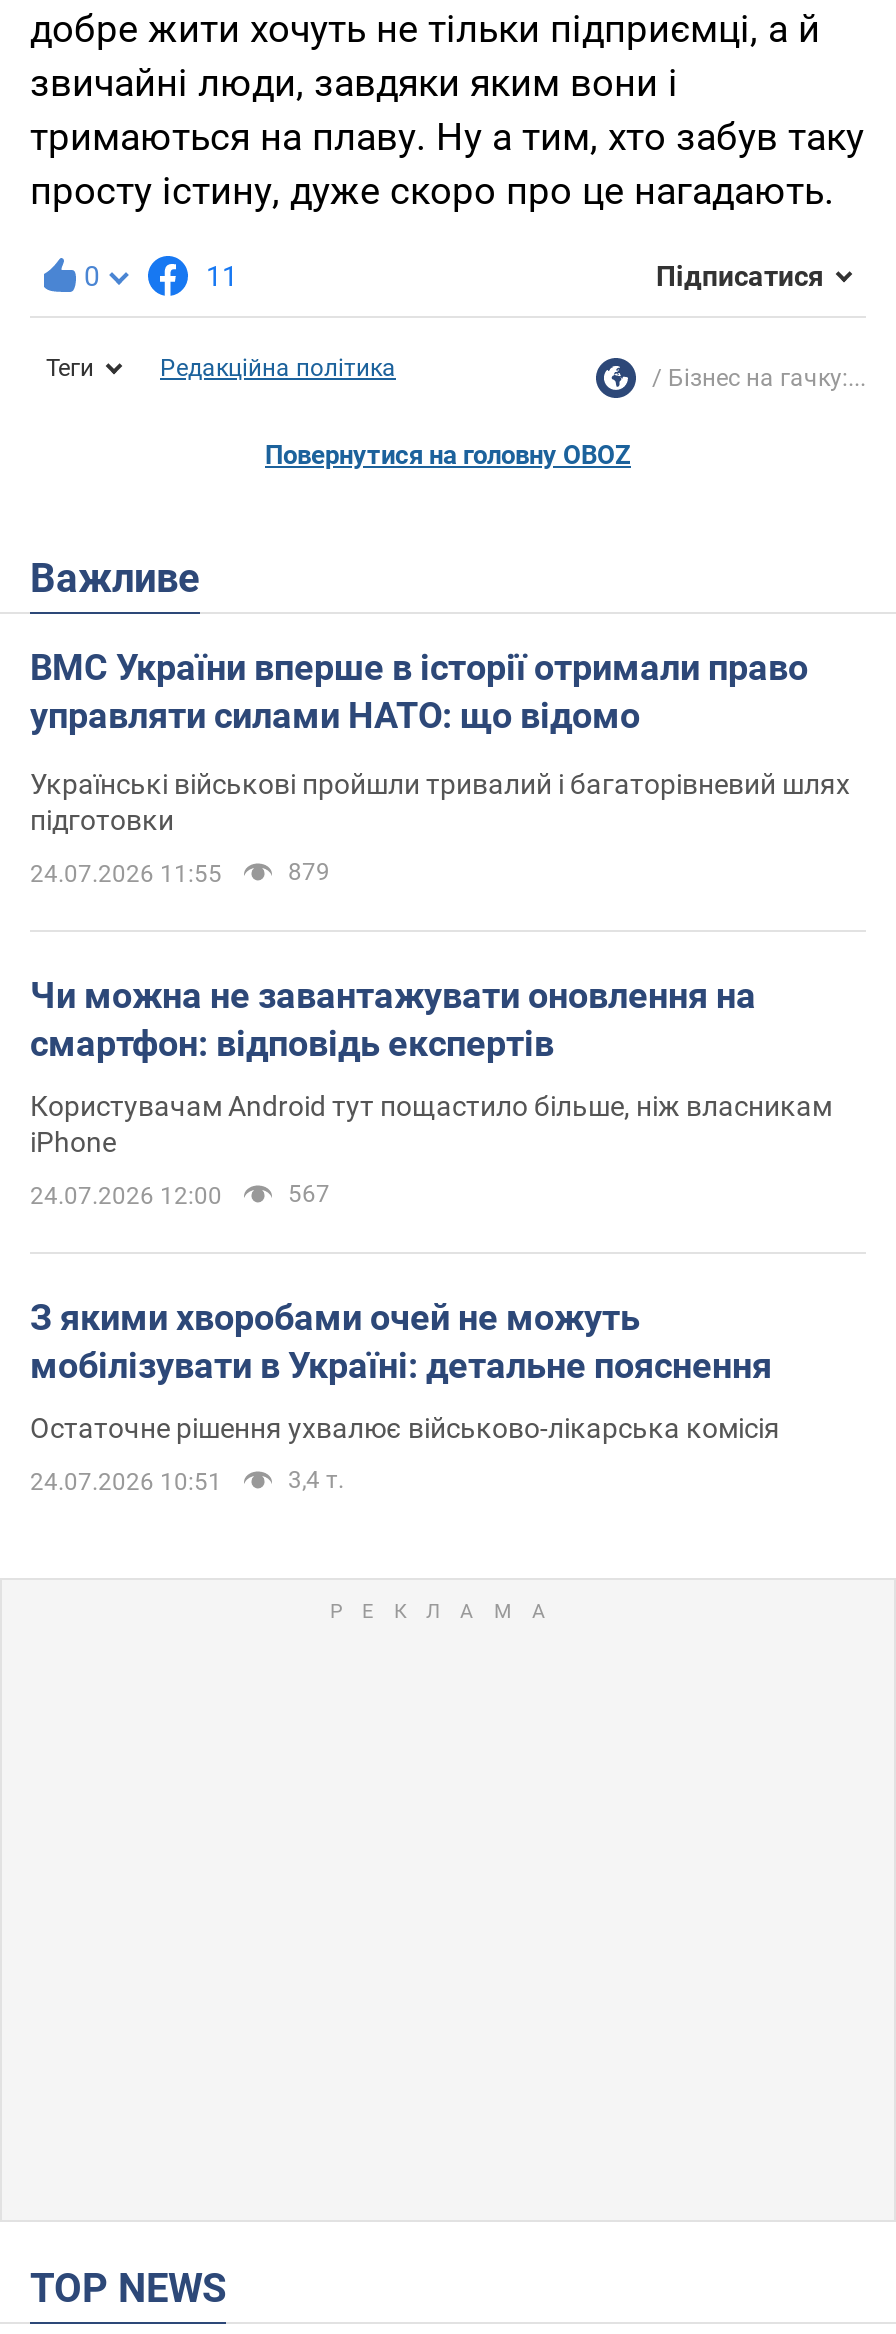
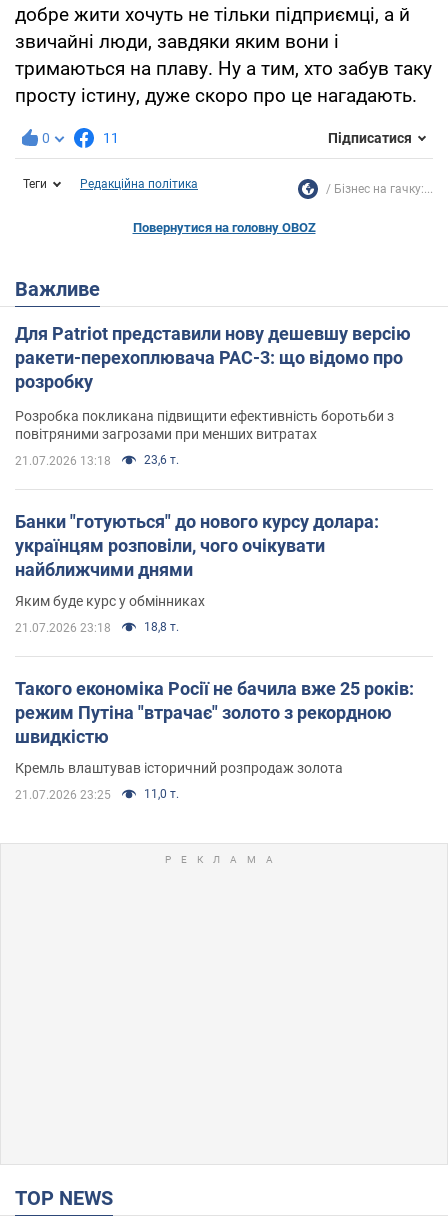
[30,645,808,735] ВМС України вперше в історії отримали право | управляти силами НАТО: що відомо -> [15,323,411,392] Для Patriot представили нову дешевшу версію | ракети-перехоплювача PAC-3: що відомо про | розробку
[30,767,850,835] Українські військові пройшли тривалий і багаторівневий шлях | підготовки -> [15,408,394,442] Розробка покликана підвищити ефективність боротьби з | повітряними загрозами при менших витратах
[30,857,330,887] 24.07.2026 11:55 | 879 -> [15,453,179,468] 21.07.2026 13:18 | 23,6 т.
[30,973,756,1063] Чи можна не завантажувати оновлення на | смартфон: відповідь експертів -> [15,511,379,580] Банки "готуються" до нового курсу долара: | українцям розповіли, чого очікувати | найближчими днями
[30,1089,832,1157] Користувачам Android тут пощастило більше, ніж власникам | iPhone -> [15,593,205,609] Яким буде курс у обмінниках
[30,1179,330,1209] 24.07.2026 12:00 | 567 -> [15,620,179,635] 21.07.2026 23:18 | 18,8 т.
[30,1295,772,1385] З якими хворобами очей не можуть | мобілізувати в Україні: детальне пояснення -> [15,678,414,747] Такого економіка Росії не бачила вже 25 років: | режим Путіна "втрачає" золото з рекордною | швидкістю
[30,1411,780,1443] Остаточне рішення ухвалює військово-лікарська комісія -> [15,760,343,776] Кремль влаштував історичний розпродаж золота
[30,1465,344,1495] 24.07.2026 10:51 | 3,4 т. -> [15,787,179,802] 21.07.2026 23:25 | 11,0 т.

